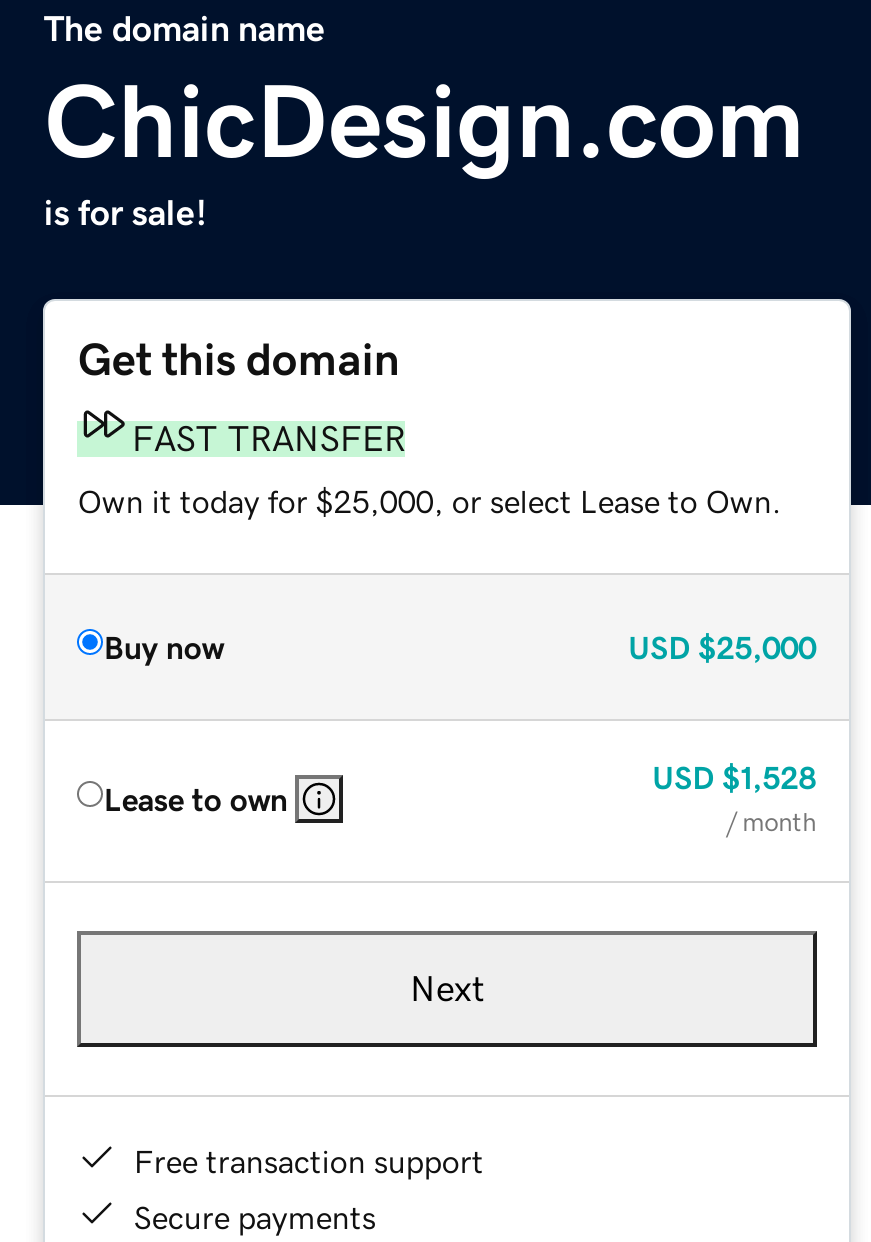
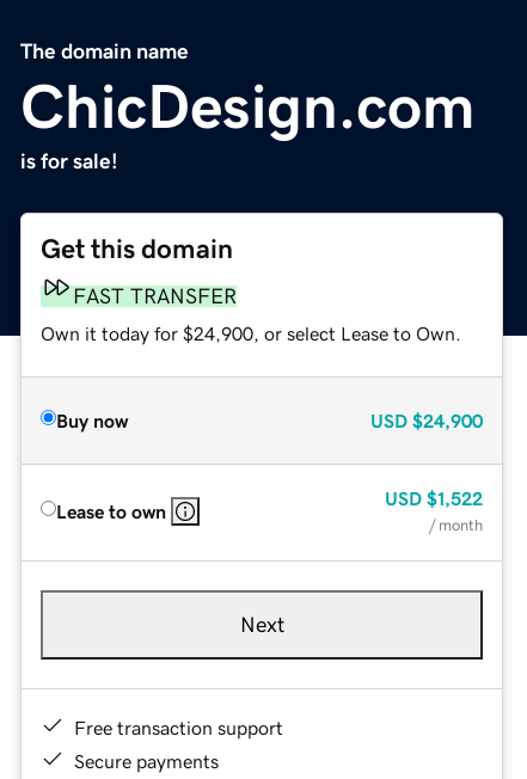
[78,484,782,516] Own it today for $25,000, or select Lease to Own. -> [41,323,462,342] Own it today for $24,900, or select Lease to Own.
[628,630,816,662] USD $25,000 -> [370,411,482,430] USD $24,900
[652,760,816,792] USD $1,528 -> [384,488,482,507] USD $1,522

